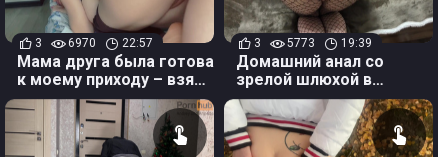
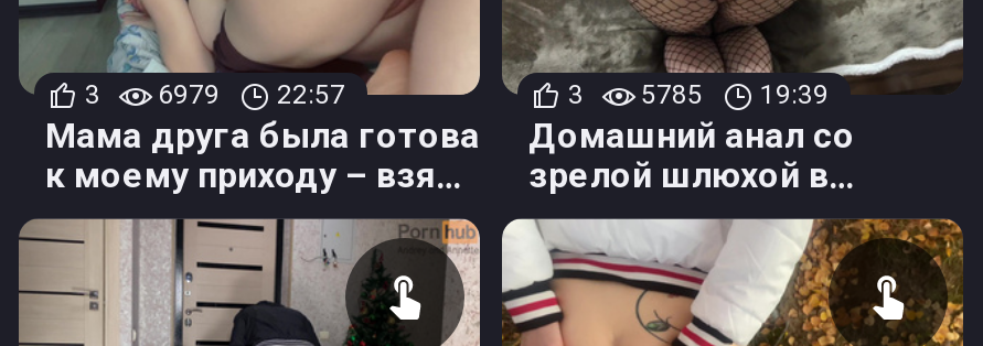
[35,36,153,50] 3 6970 22:57 -> [85,80,345,111] 3 6979 22:57
[254,36,372,50] 3 5773 19:39 -> [568,80,829,111] 3 5785 19:39

